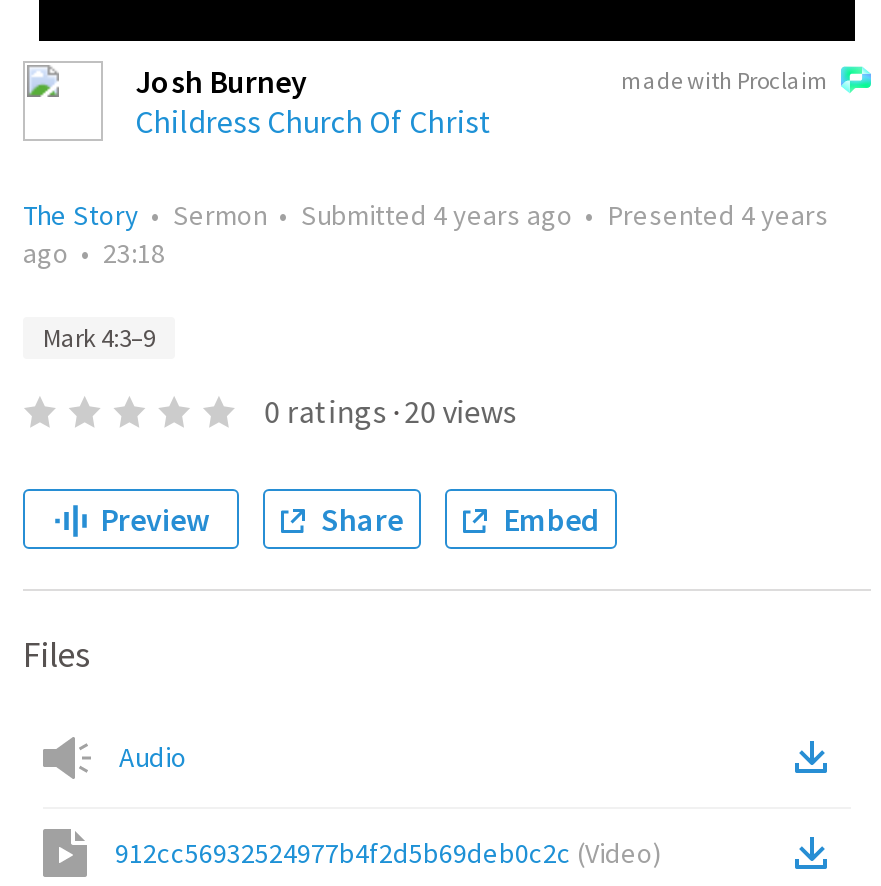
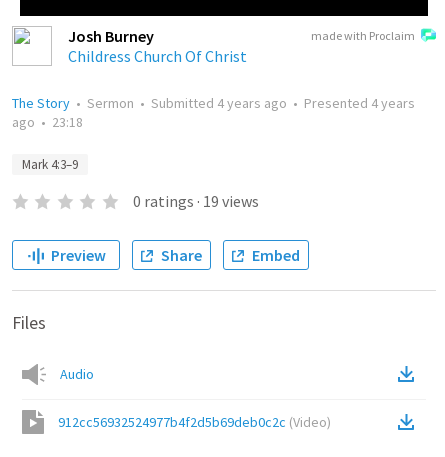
[264,391,516,431] 0 ratings · 20 views -> [133,191,259,211] 0 ratings · 19 views

